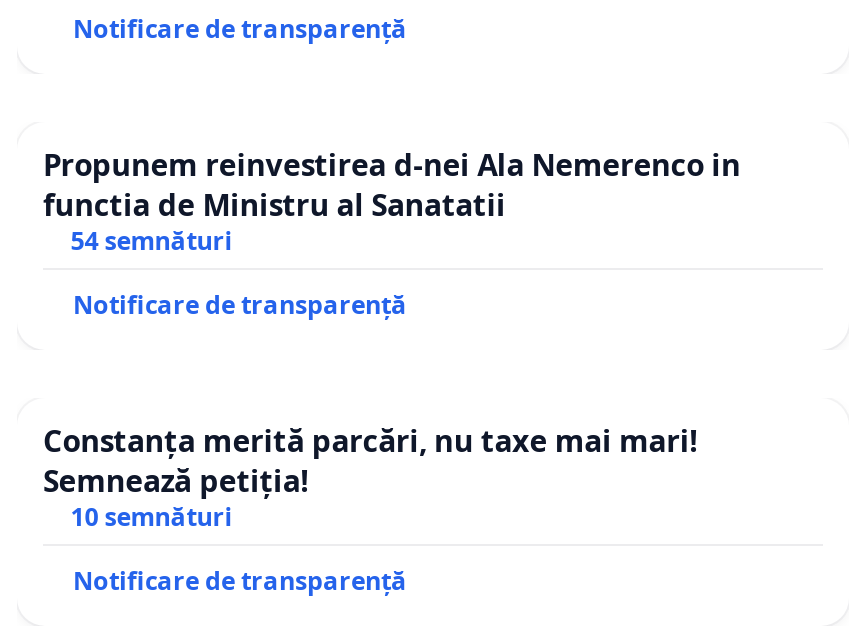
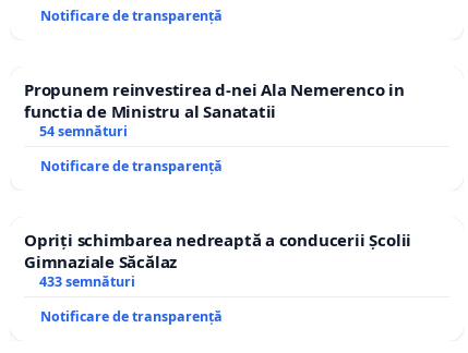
[43,420,697,534] Constanța merită parcări, nu taxe mai mari! | Semnează petiția! | 10 semnături -> [24,229,411,291] Opriți schimbarea nedreaptă a conducerii Școlii | Gimnaziale Săcălaz | 433 semnături

